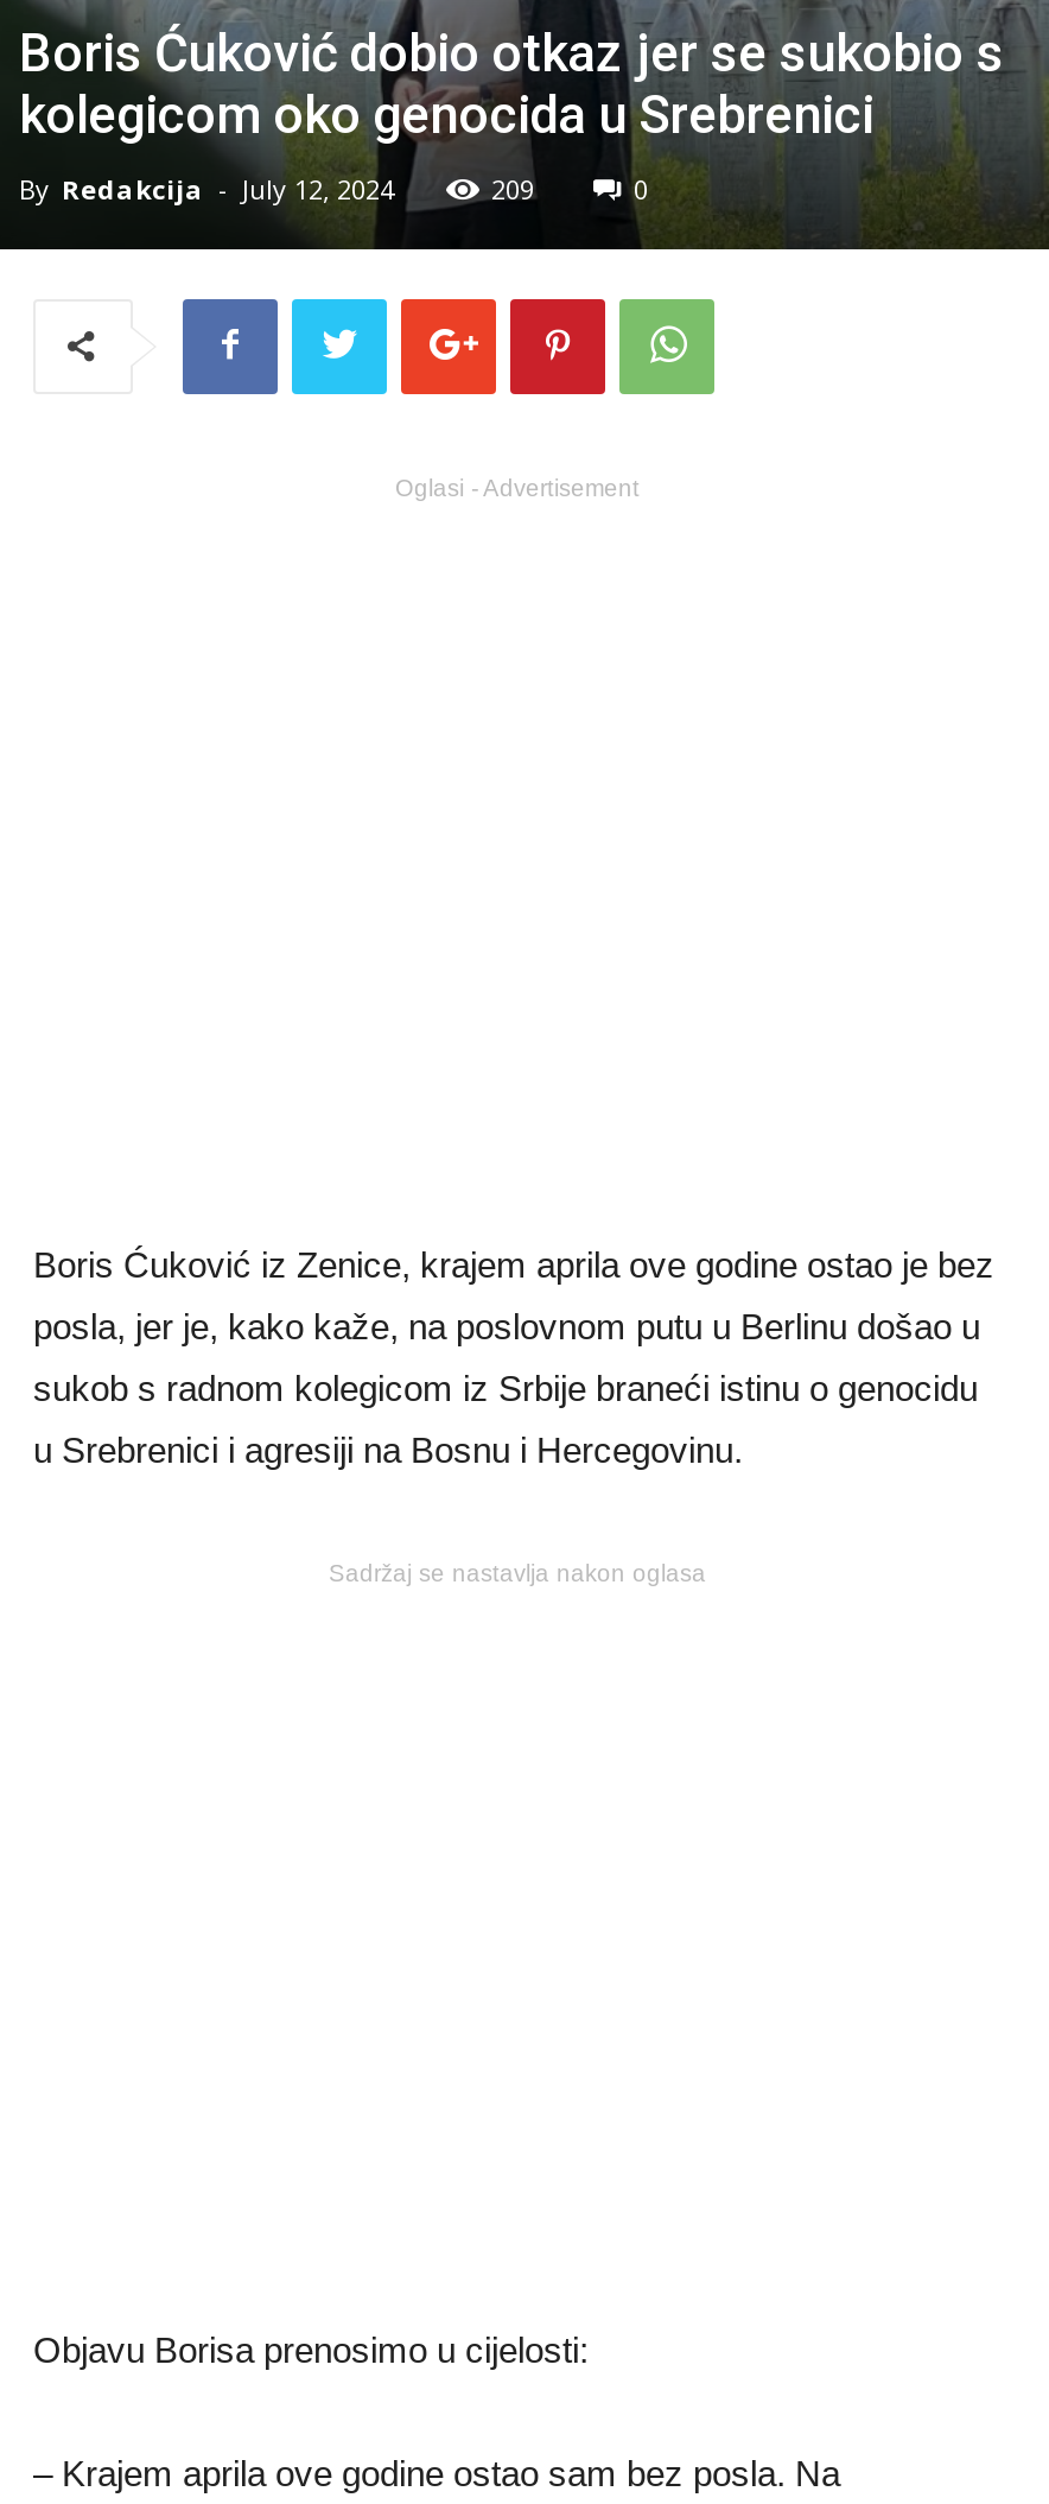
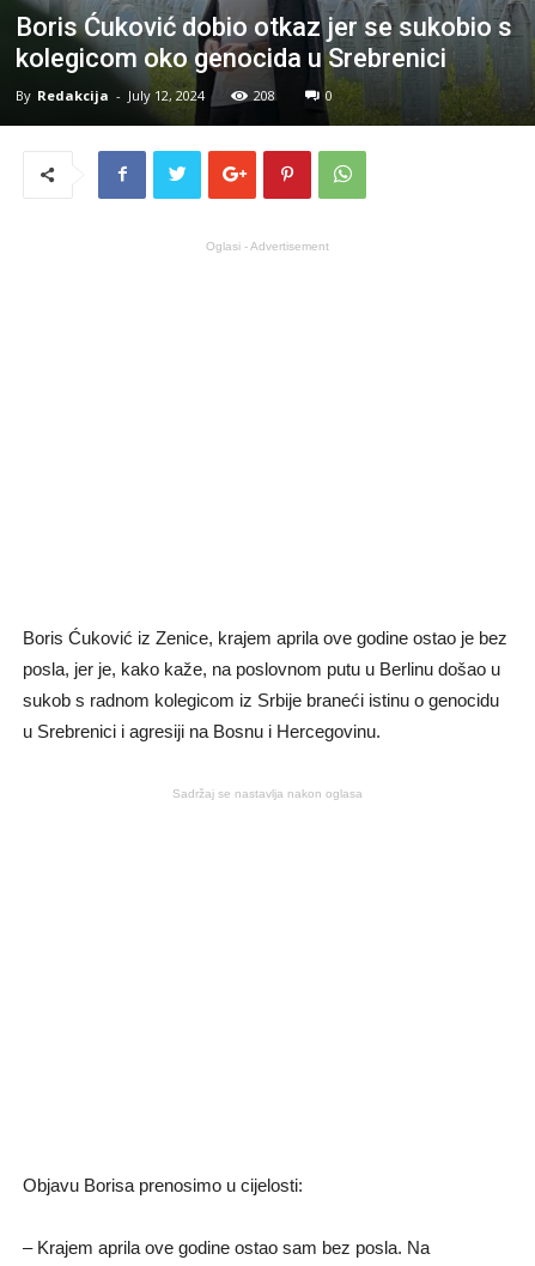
[491,170,534,206] 209 -> [254,86,275,104] 208

